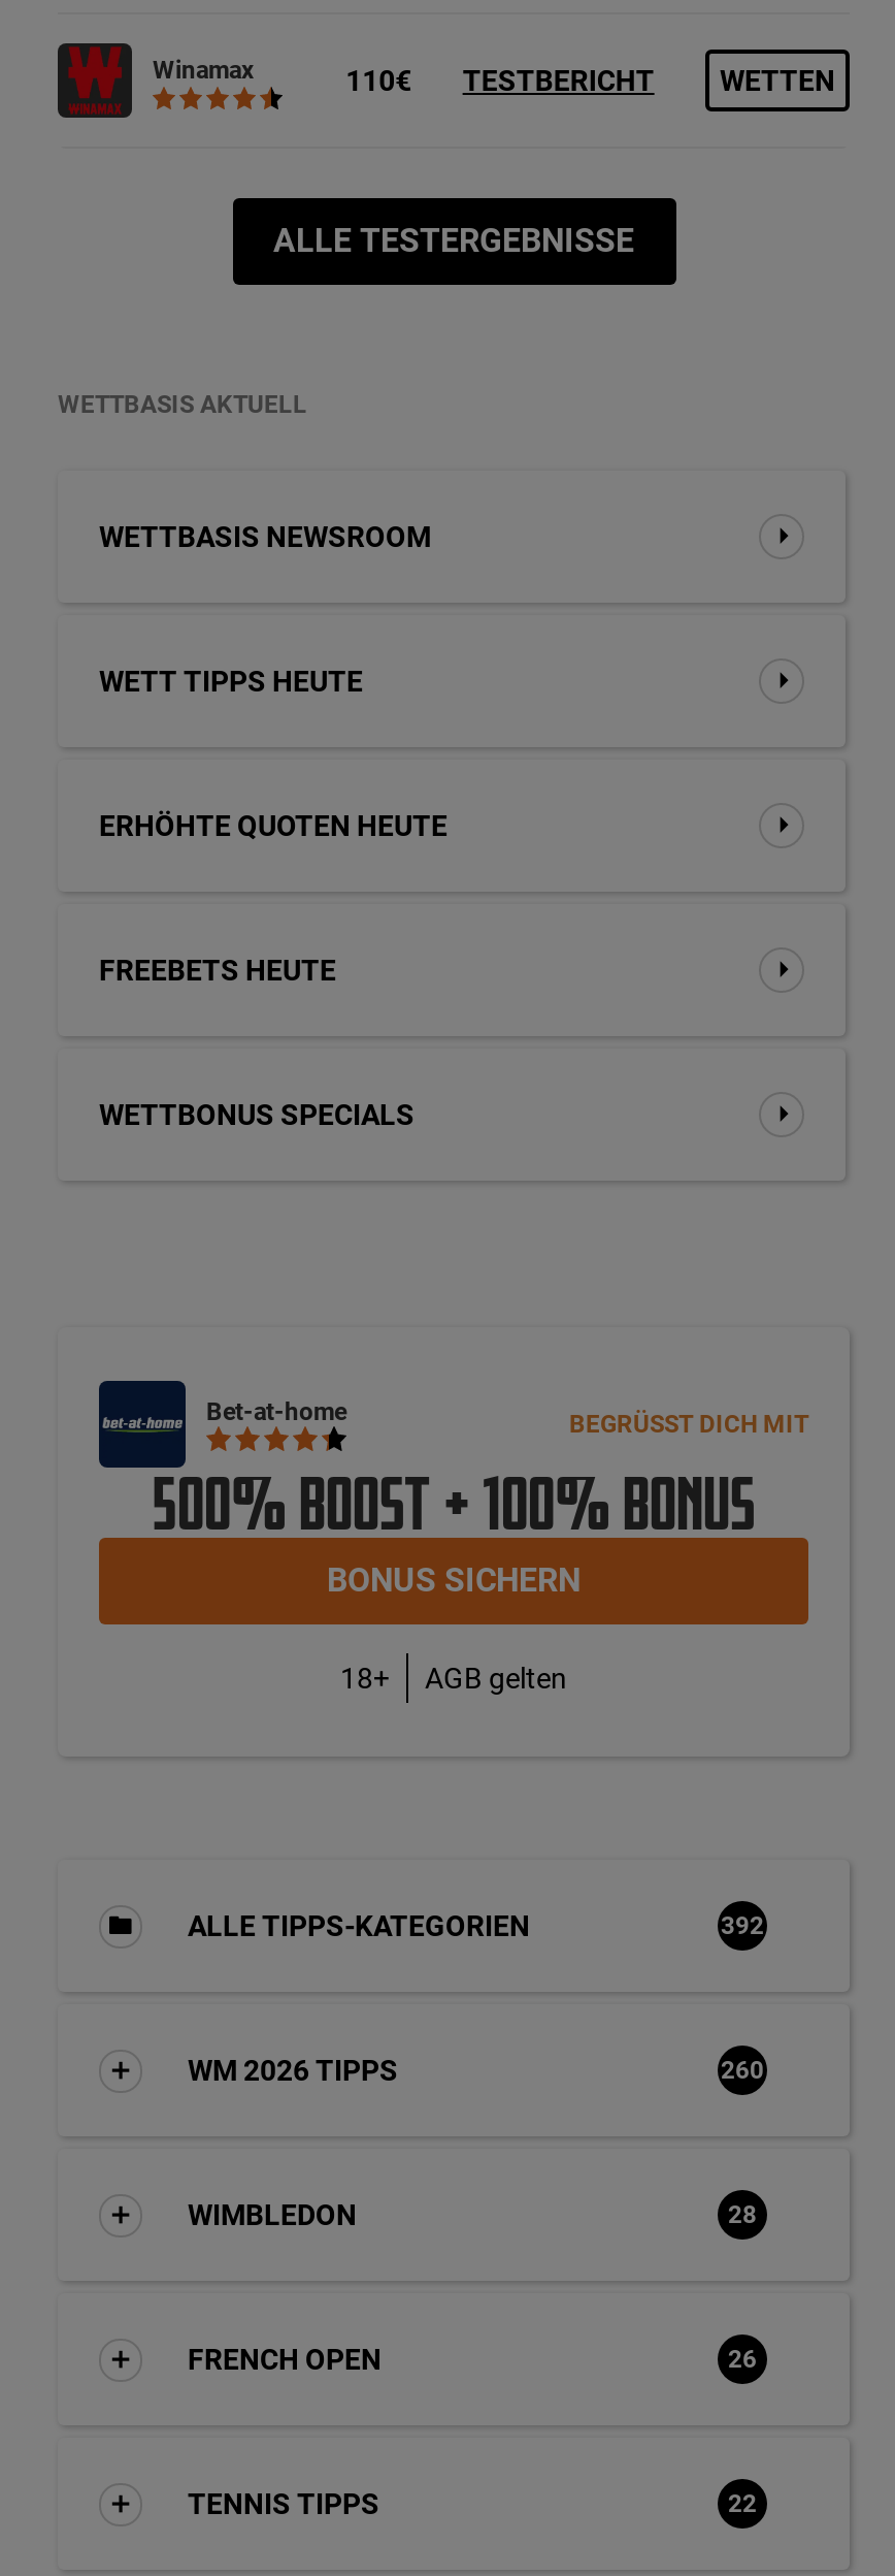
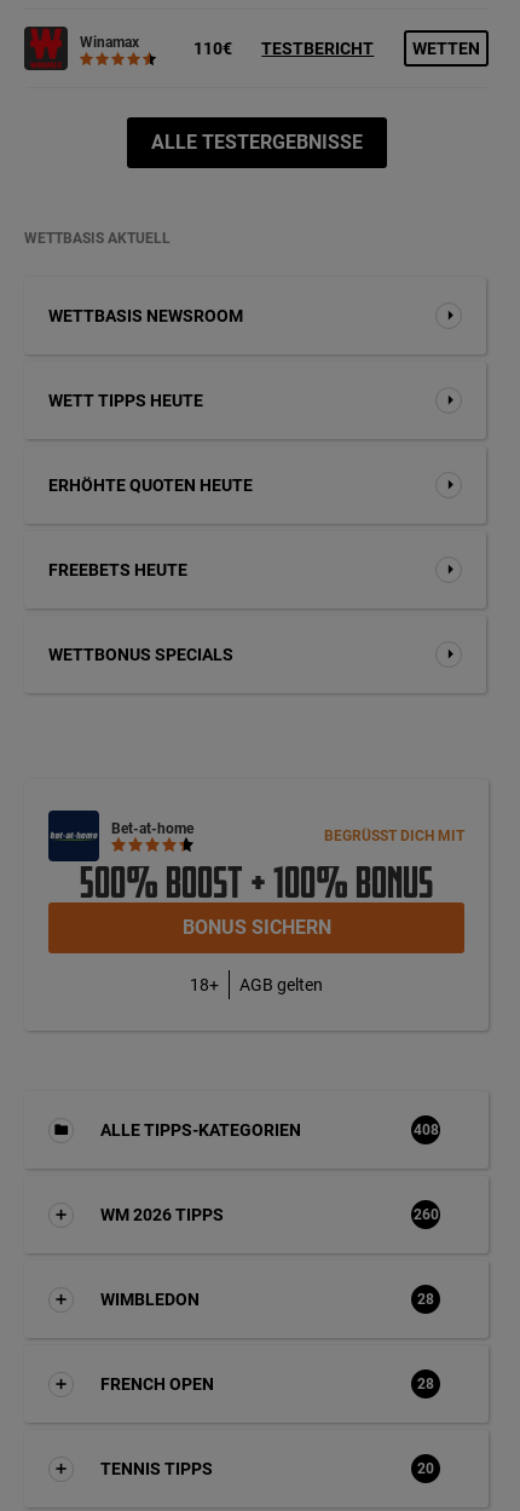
[721,1911,764,1940] 392 -> [413,1121,438,1138] 408
[728,2345,757,2374] 26 -> [417,1376,434,1392] 28
[728,2489,757,2518] 22 -> [417,1460,434,1477] 20

